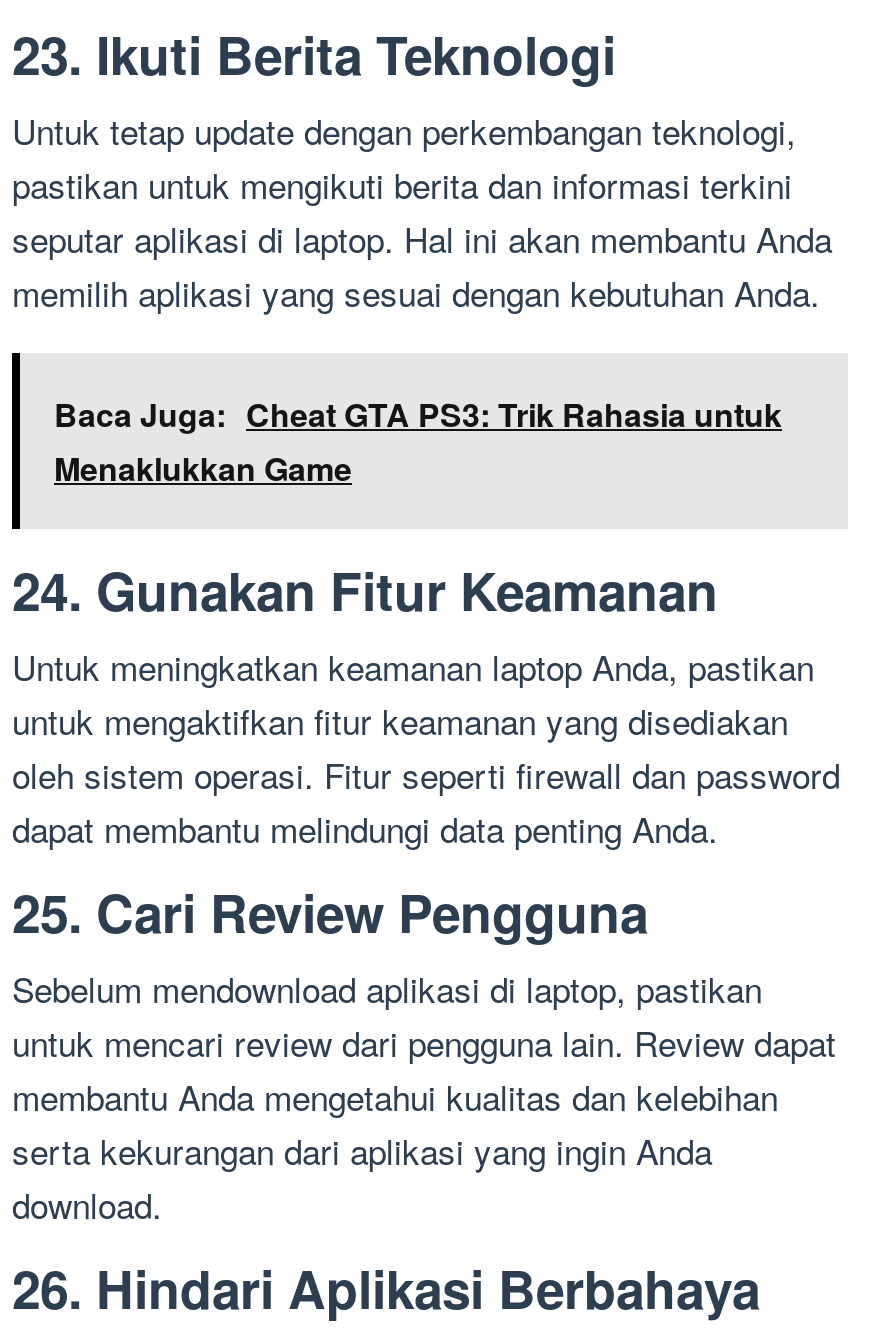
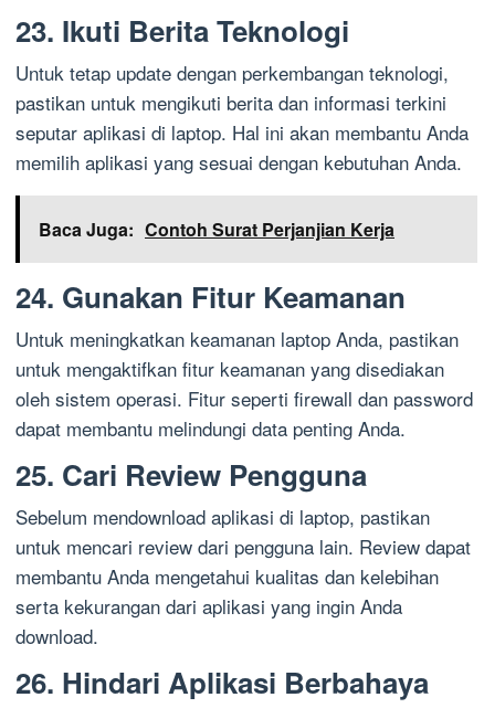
[54,390,782,490] Baca Juga: Cheat GTA PS3: Trik Rahasia untuk | Menaklukkan Game -> [39,216,394,242] Baca Juga: Contoh Surat Perjanjian Kerja

